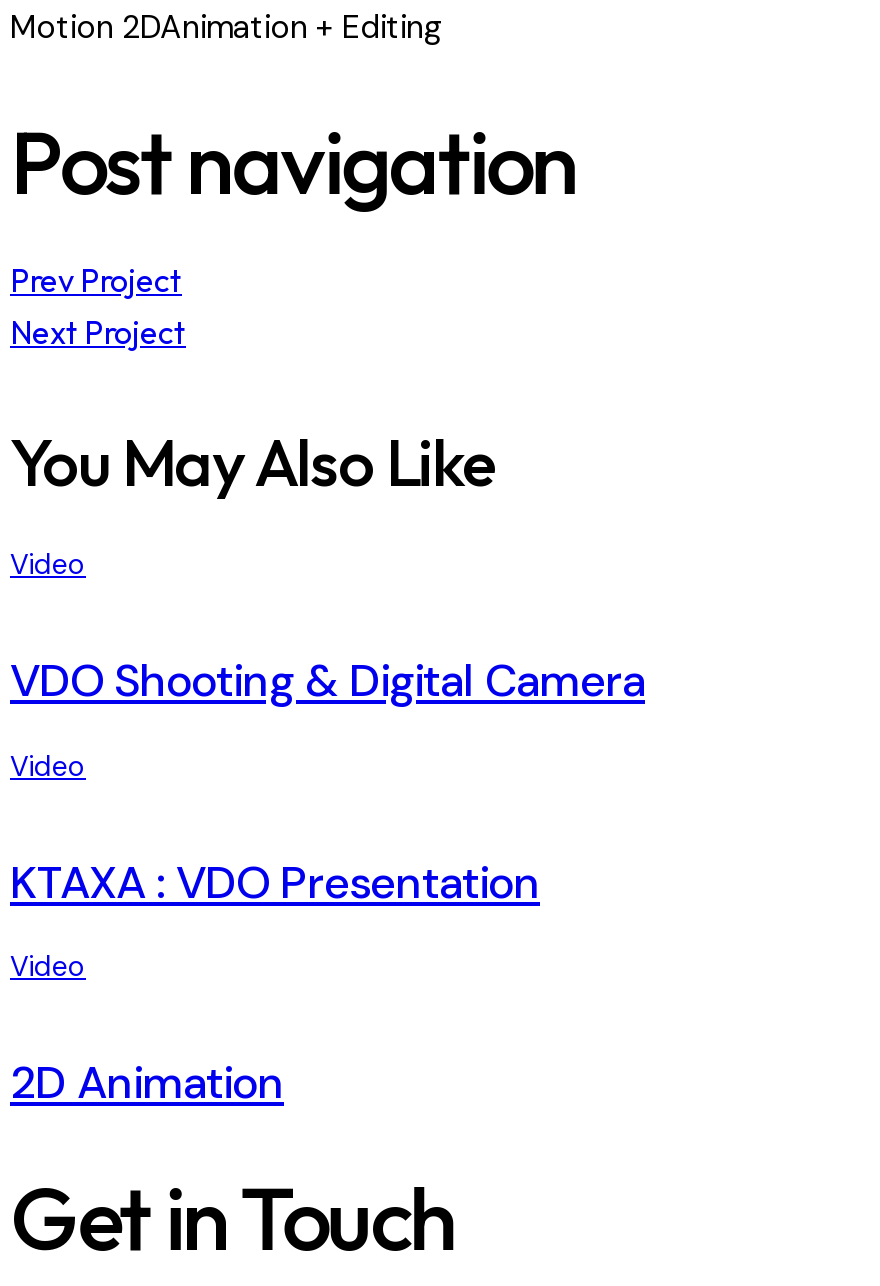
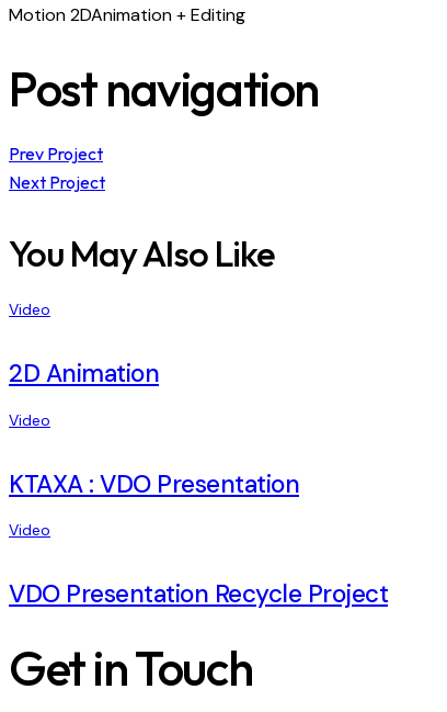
[10,652,645,710] VDO Shooting & Digital Camera -> [9,358,159,390] 2D Animation
[10,1054,284,1112] 2D Animation -> [9,578,388,610] VDO Presentation Recycle Project

